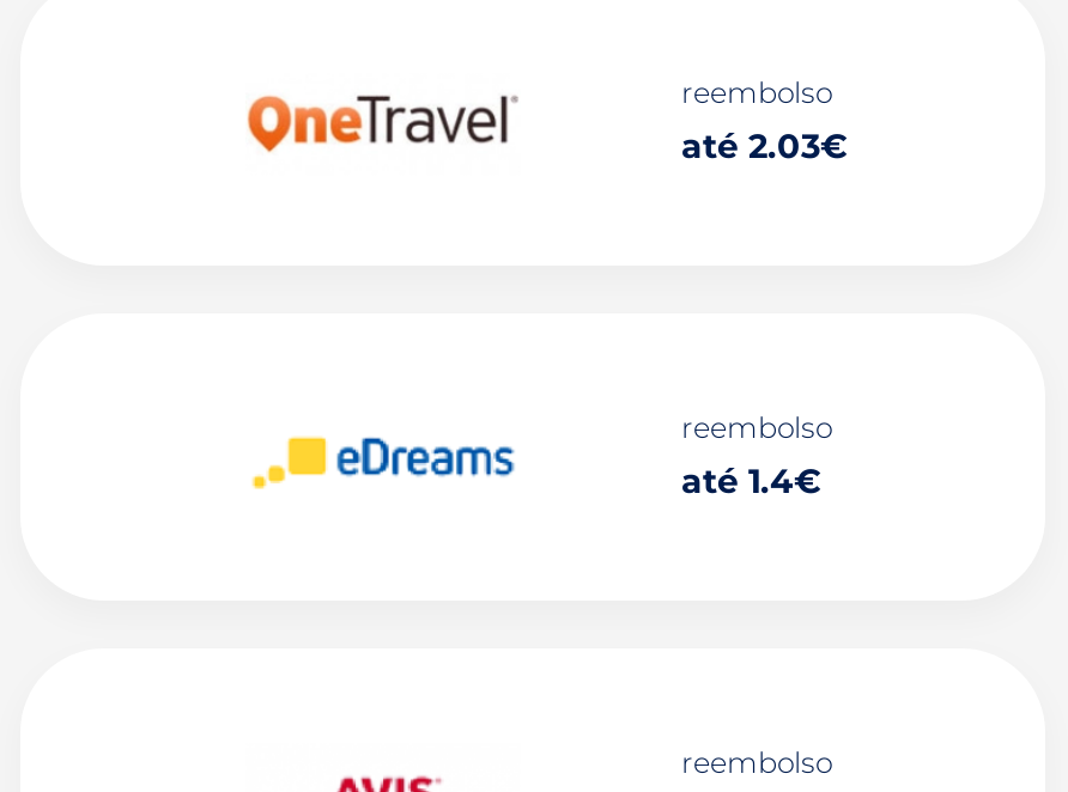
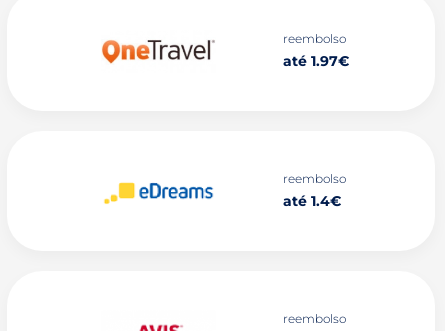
[681,124,846,167] até 2.03€ -> [283,52,349,70] até 1.97€

